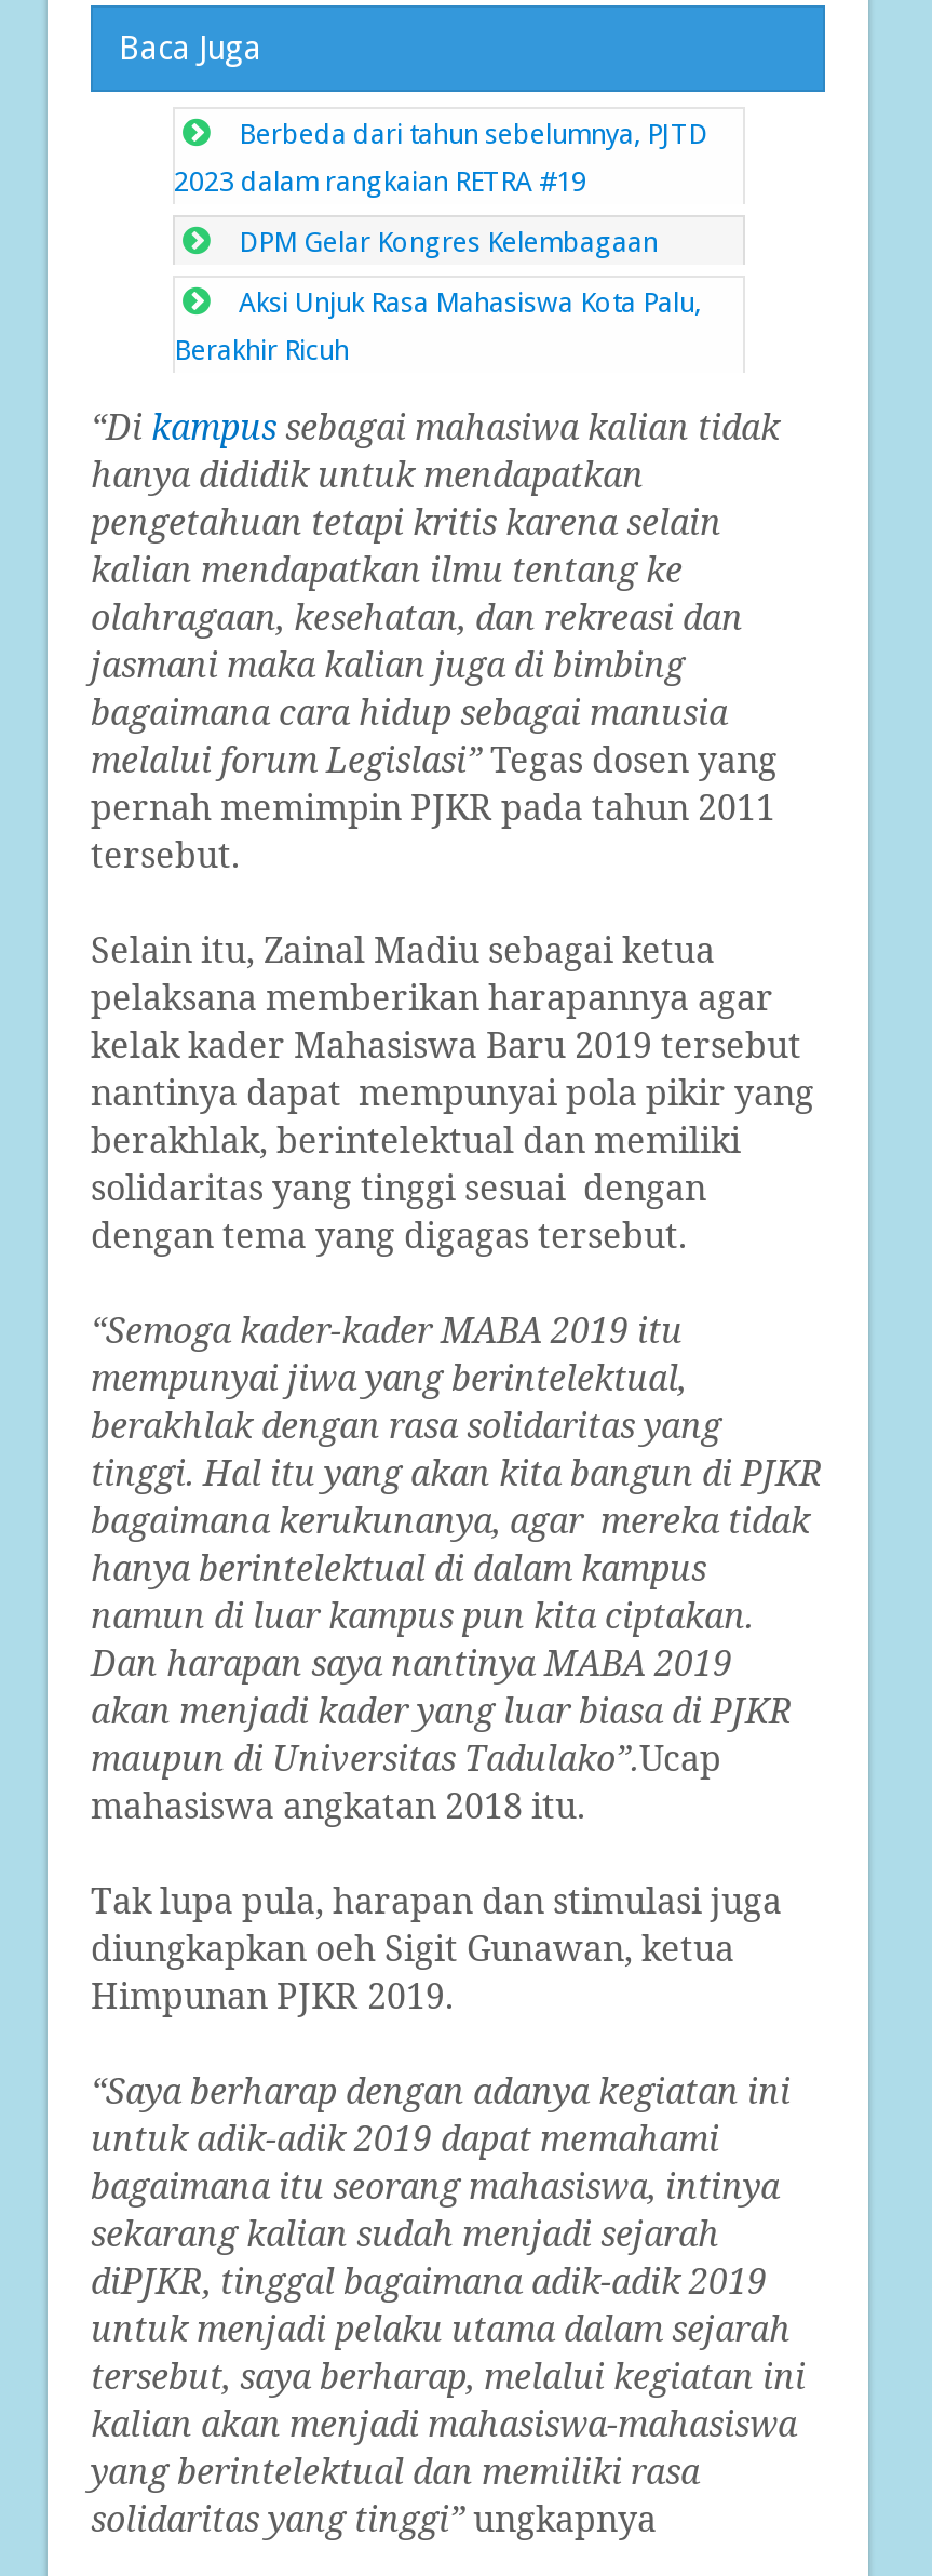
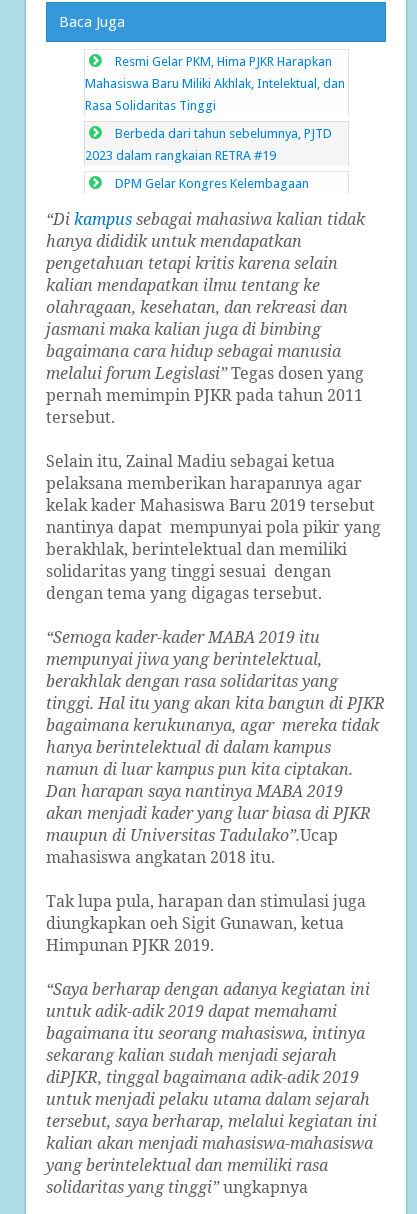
none -> [84,54,344,113] Resmi Gelar PKM, Hima PJKR Harapkan | Mahasiswa Baru Miliki Akhlak, Intelektual, dan | Rasa Solidaritas Tinggi
moved [174,118,707,258] -> [84,126,331,191]: Berbeda dari tahun sebelumnya, PJTD | 2023 dalam rangkaian RETRA #19 | DPM Gelar Kongres Kelembagaan
[174,286,701,366] Aksi Unjuk Rasa Mahasiswa Kota Palu, | Berakhir Ricuh -> none

